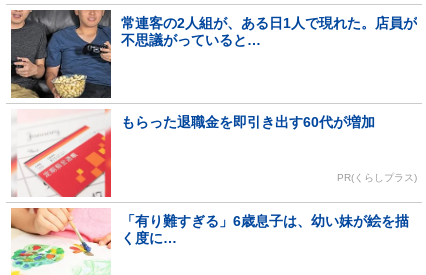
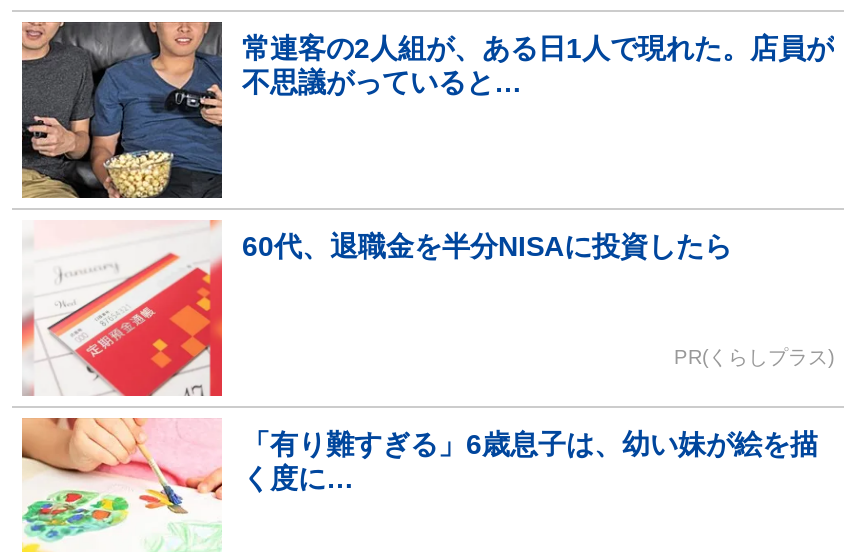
[121,114,375,130] もらった退職金を即引き出す60代が増加 -> [242,229,732,261] 60代、退職金を半分NISAに投資したら

